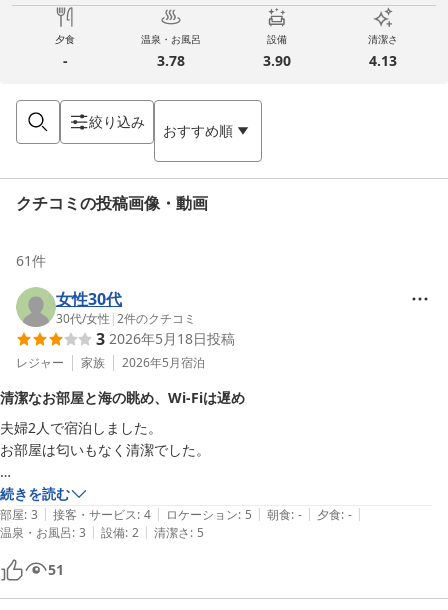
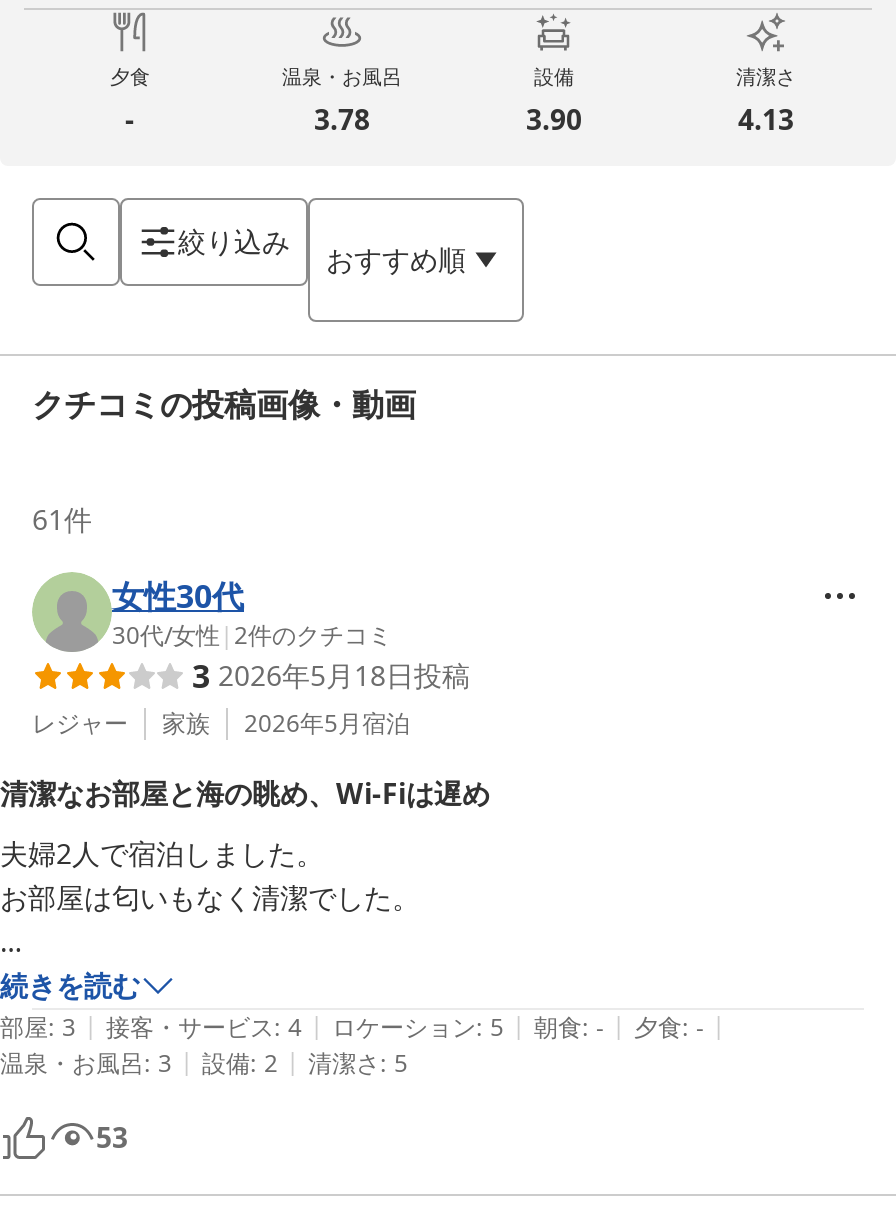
[48,560,64,579] 51 -> [96,1118,128,1156] 53

